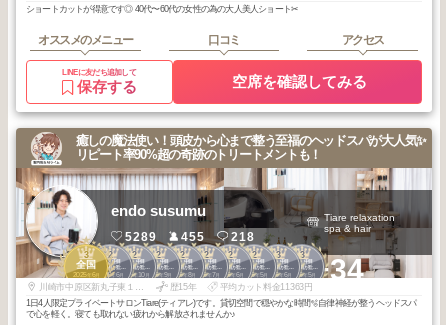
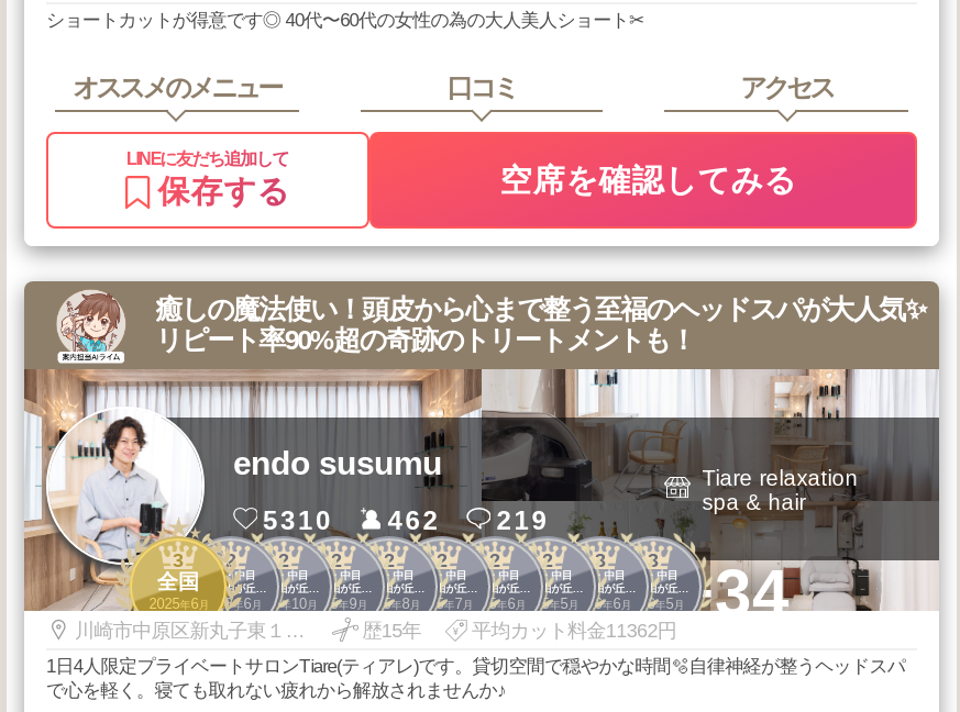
[124,230,156,244] 5289 -> [263,505,333,536] 5310
[181,230,205,244] 455 -> [388,505,440,536] 462
[231,230,255,244] 218 -> [496,505,549,536] 219
[219,282,313,292] 平均カット料金11363円 -> [472,619,677,641] 平均カット料金11362円

